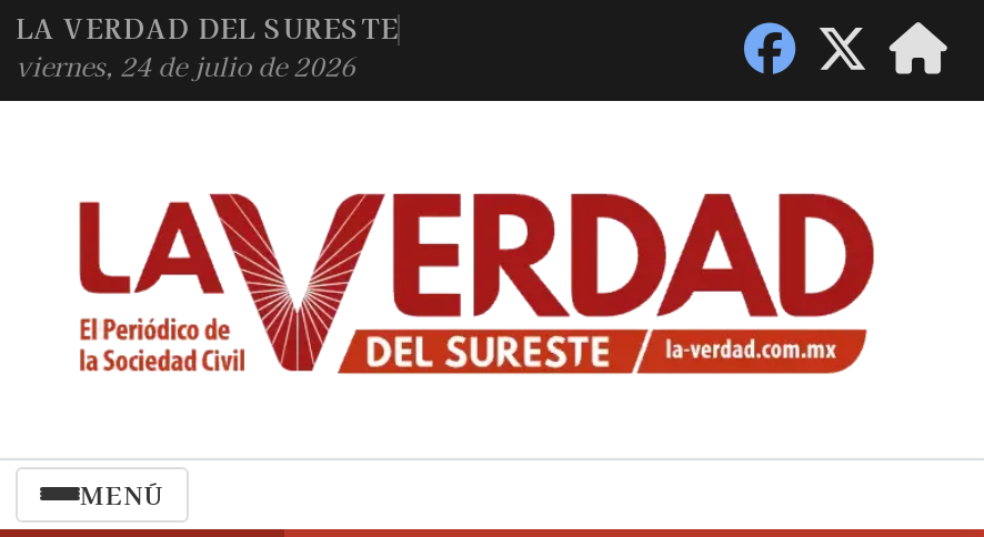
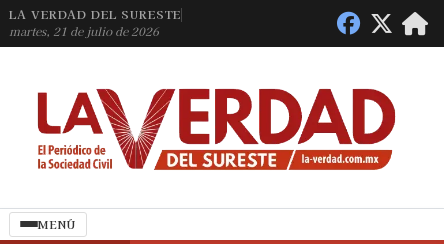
[16,49,355,84] viernes, 24 de julio de 2026 -> [9,23,159,39] martes, 21 de julio de 2026

